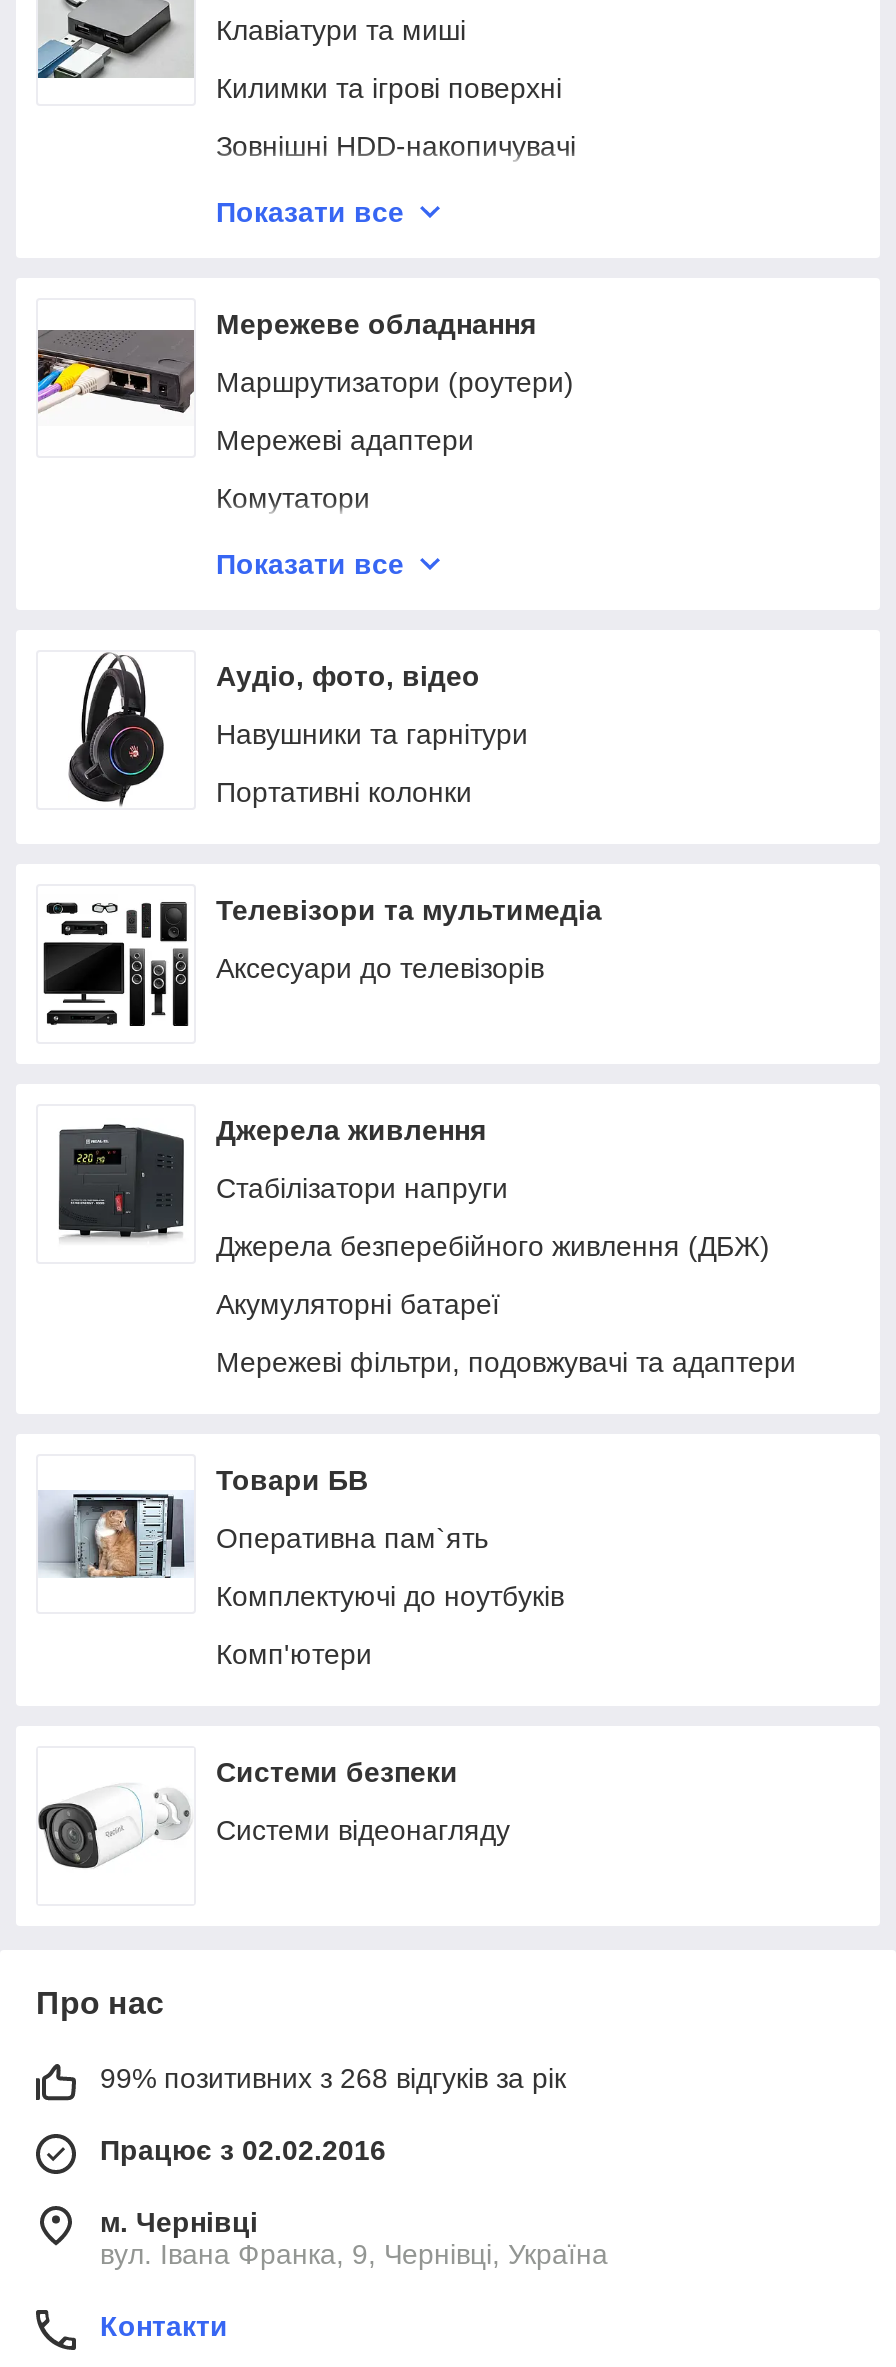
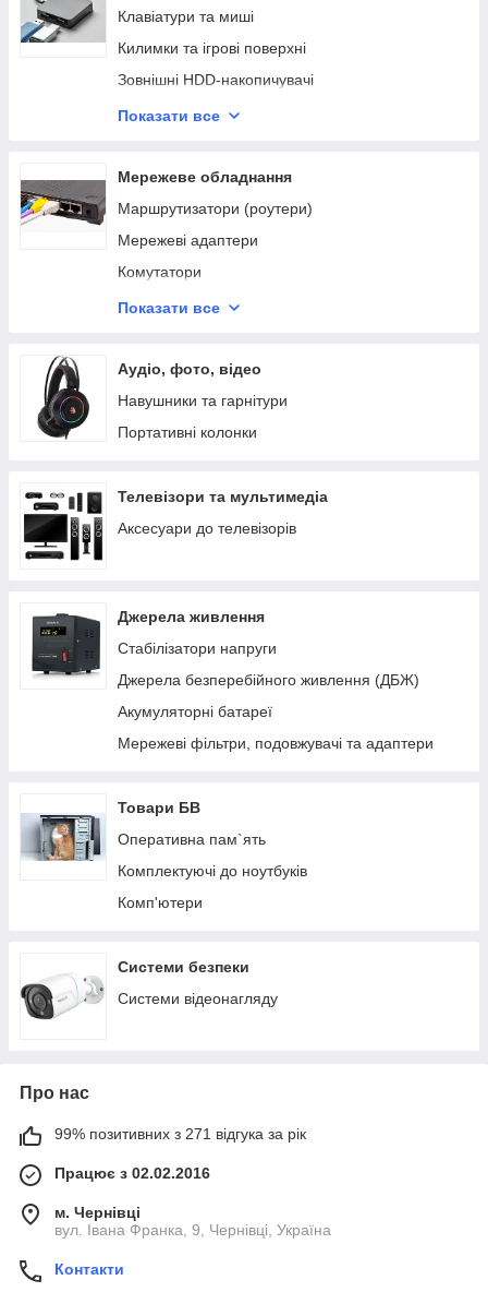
[100,2062,566,2094] 99% позитивних з 268 відгуків за рік -> [54,1125,306,1143] 99% позитивних з 271 відгука за рік

